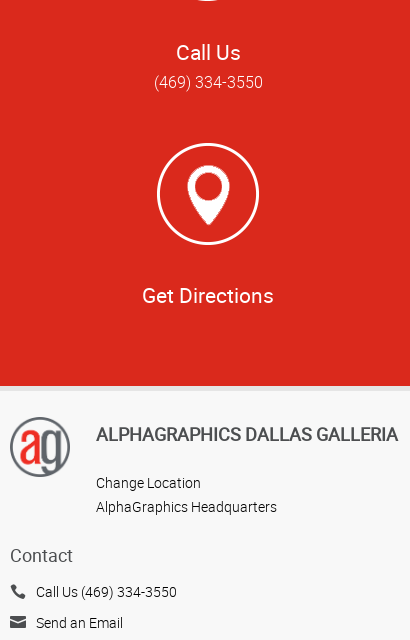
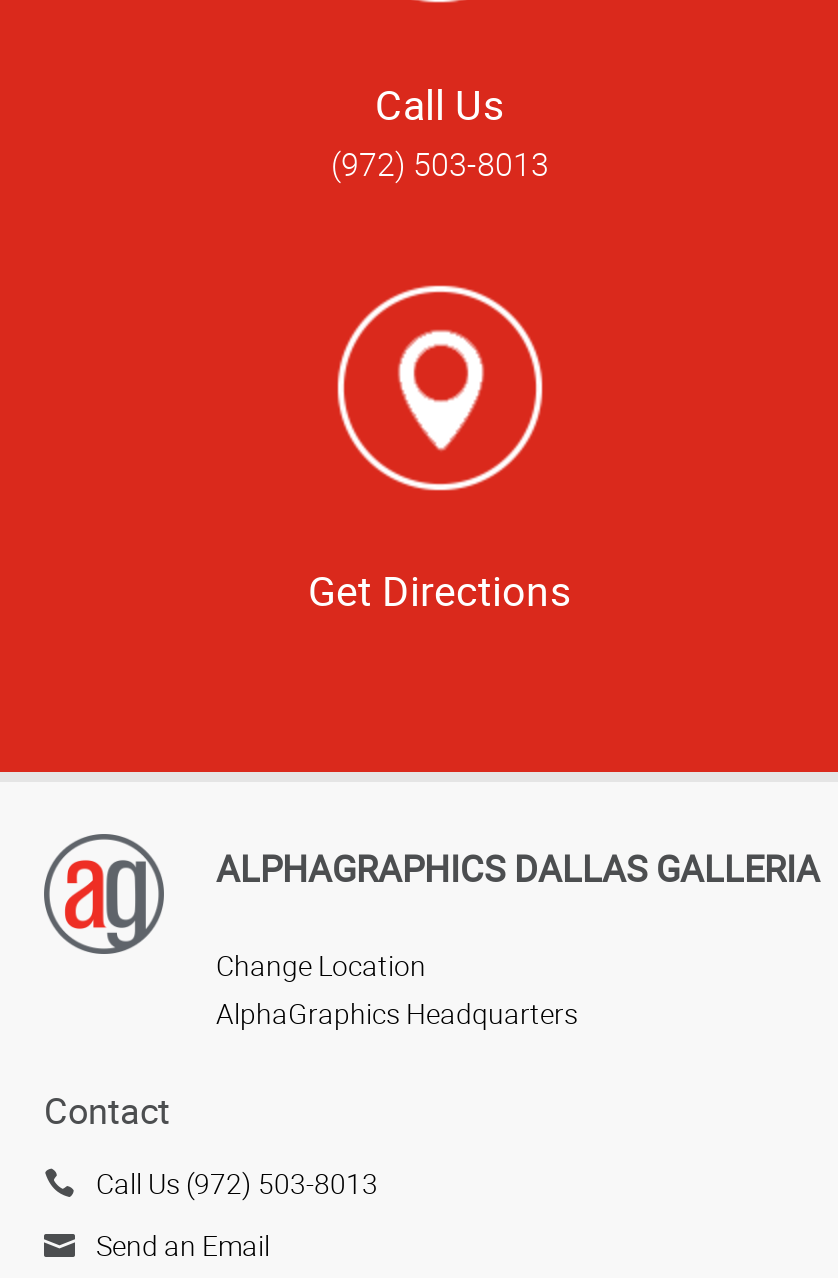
[153,71,262,93] (469) 334-3550 -> [331,142,549,186] (972) 503-8013
[36,582,177,601] Call Us (469) 334-3550 -> [96,1165,378,1203] Call Us (972) 503-8013

